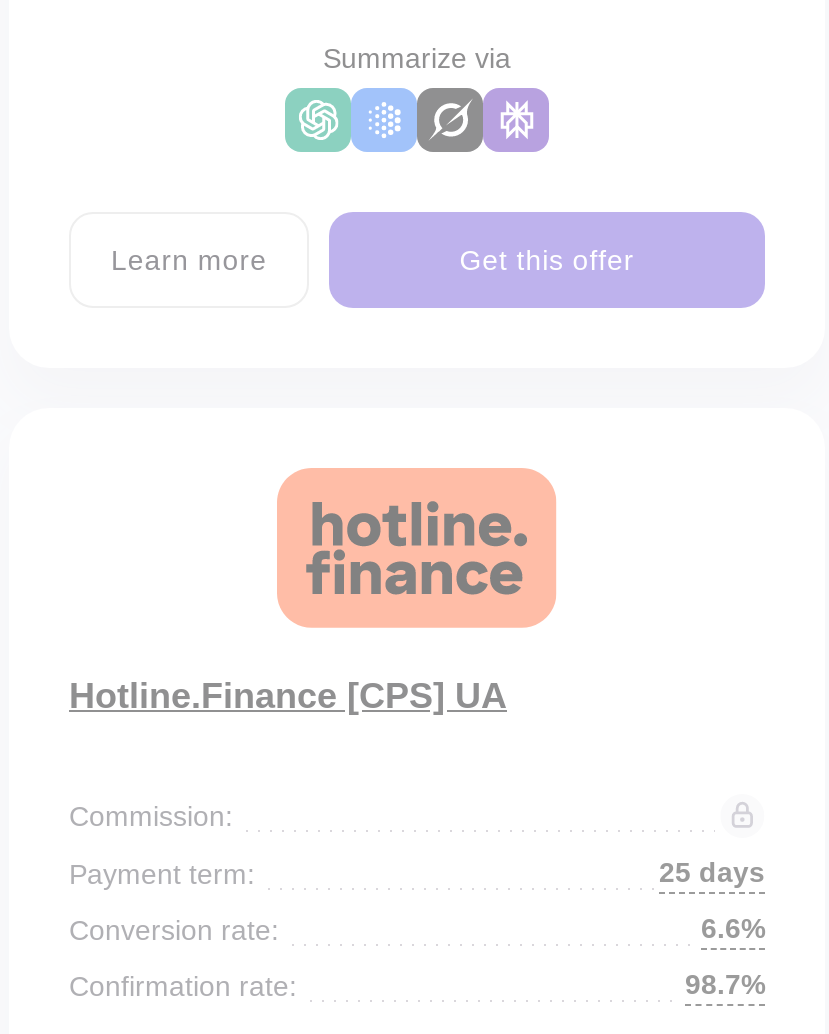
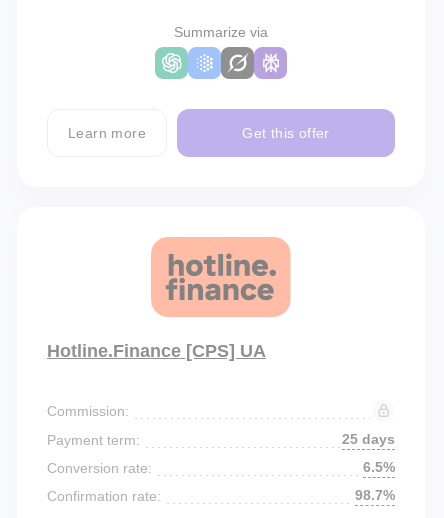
[701,912,765,944] 6.6% -> [363,459,395,475] 6.5%

